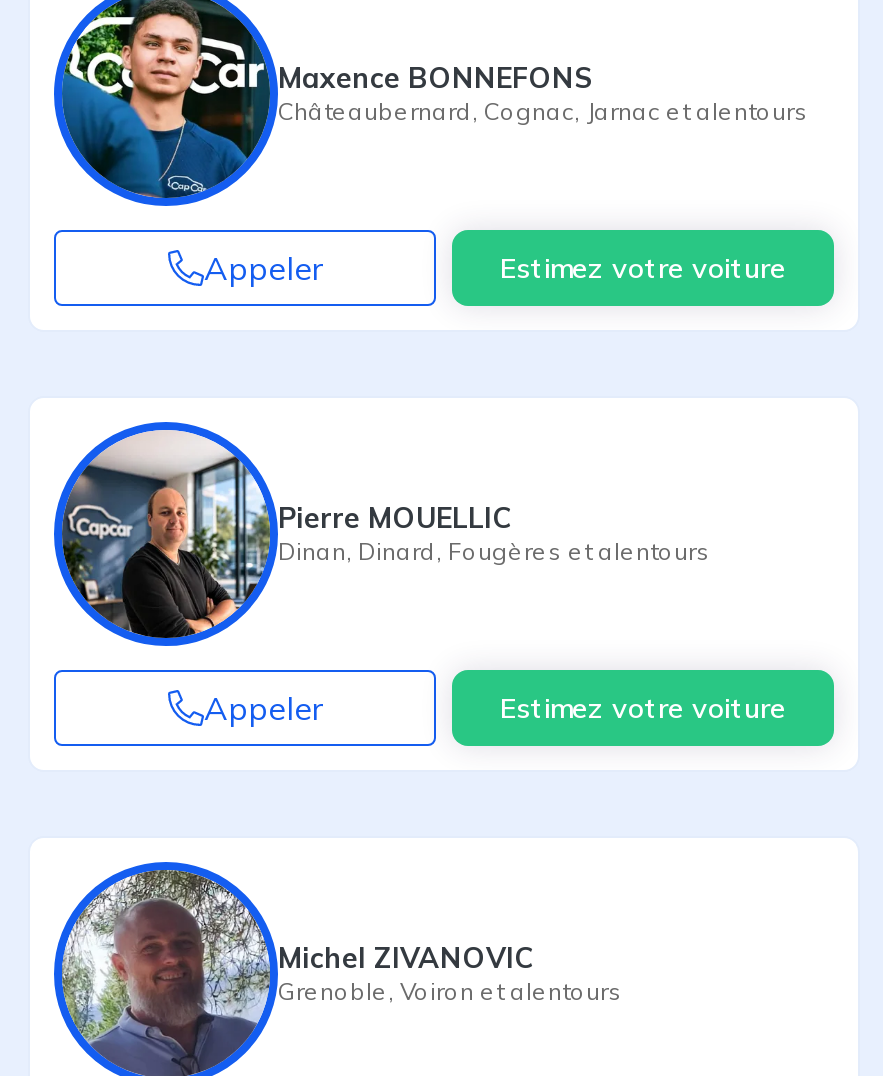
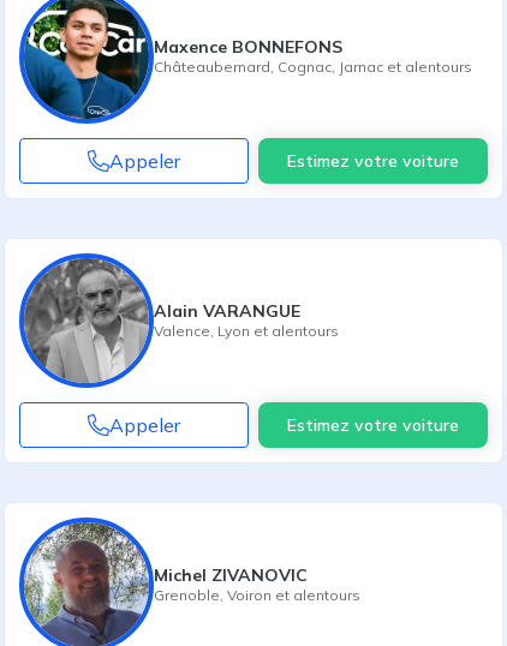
[62,428,710,640] [image] | Pierre MOUELLIC | Dinan, Dinard, Fougères et alentours -> [24,257,339,384] [image] | Alain VARANGUE | Valence, Lyon et alentours

